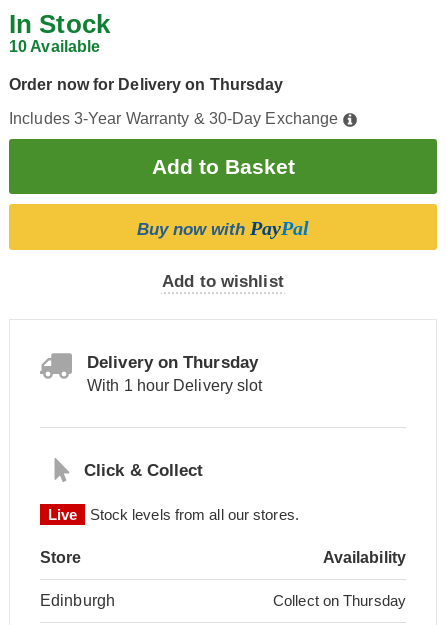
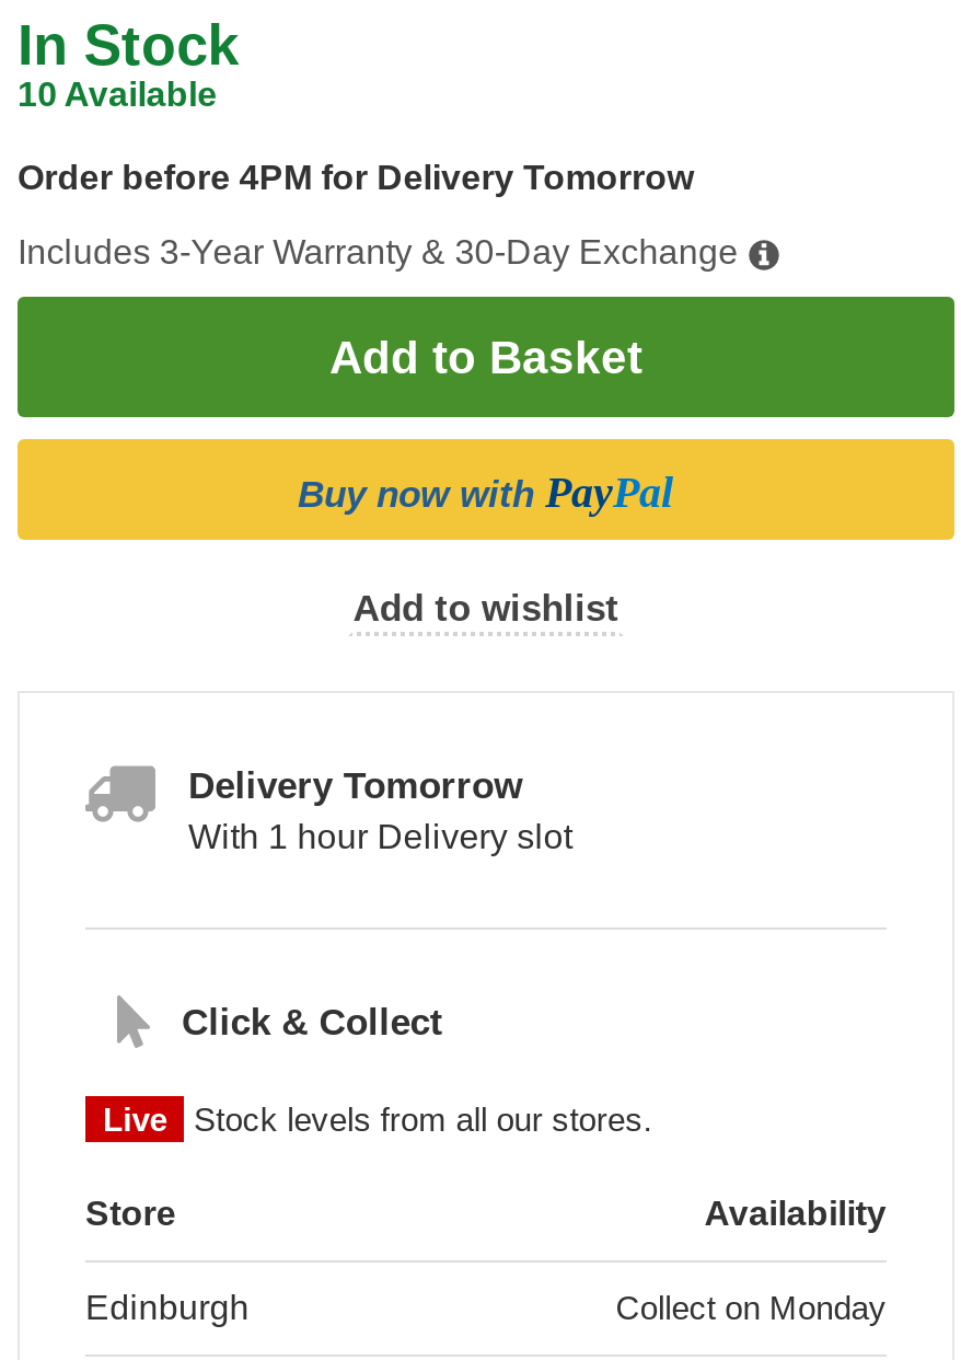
[9,76,283,93] Order now for Delivery on Thursday -> [18,159,693,196] Order before 4PM for Delivery Tomorrow
[87,353,258,372] Delivery on Thursday -> [188,765,523,807] Delivery Tomorrow
[273,592,406,609] Collect on Thursday -> [616,1289,887,1326] Collect on Monday

